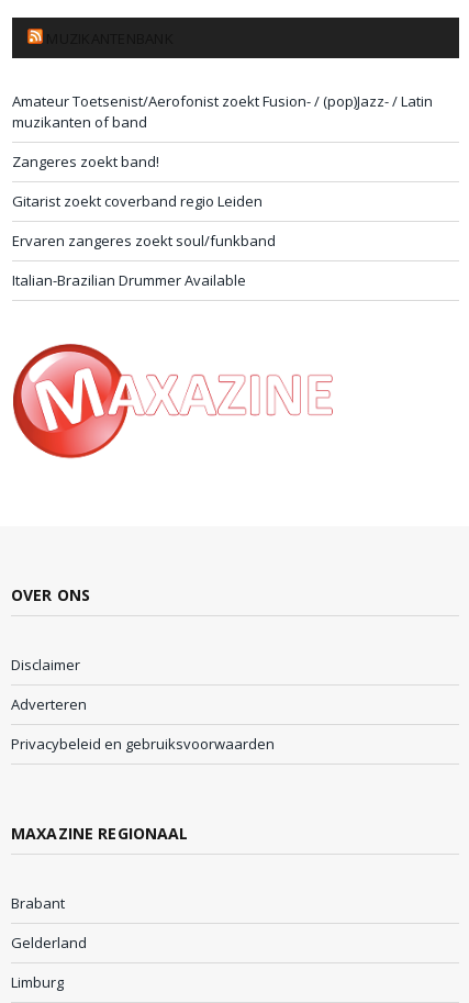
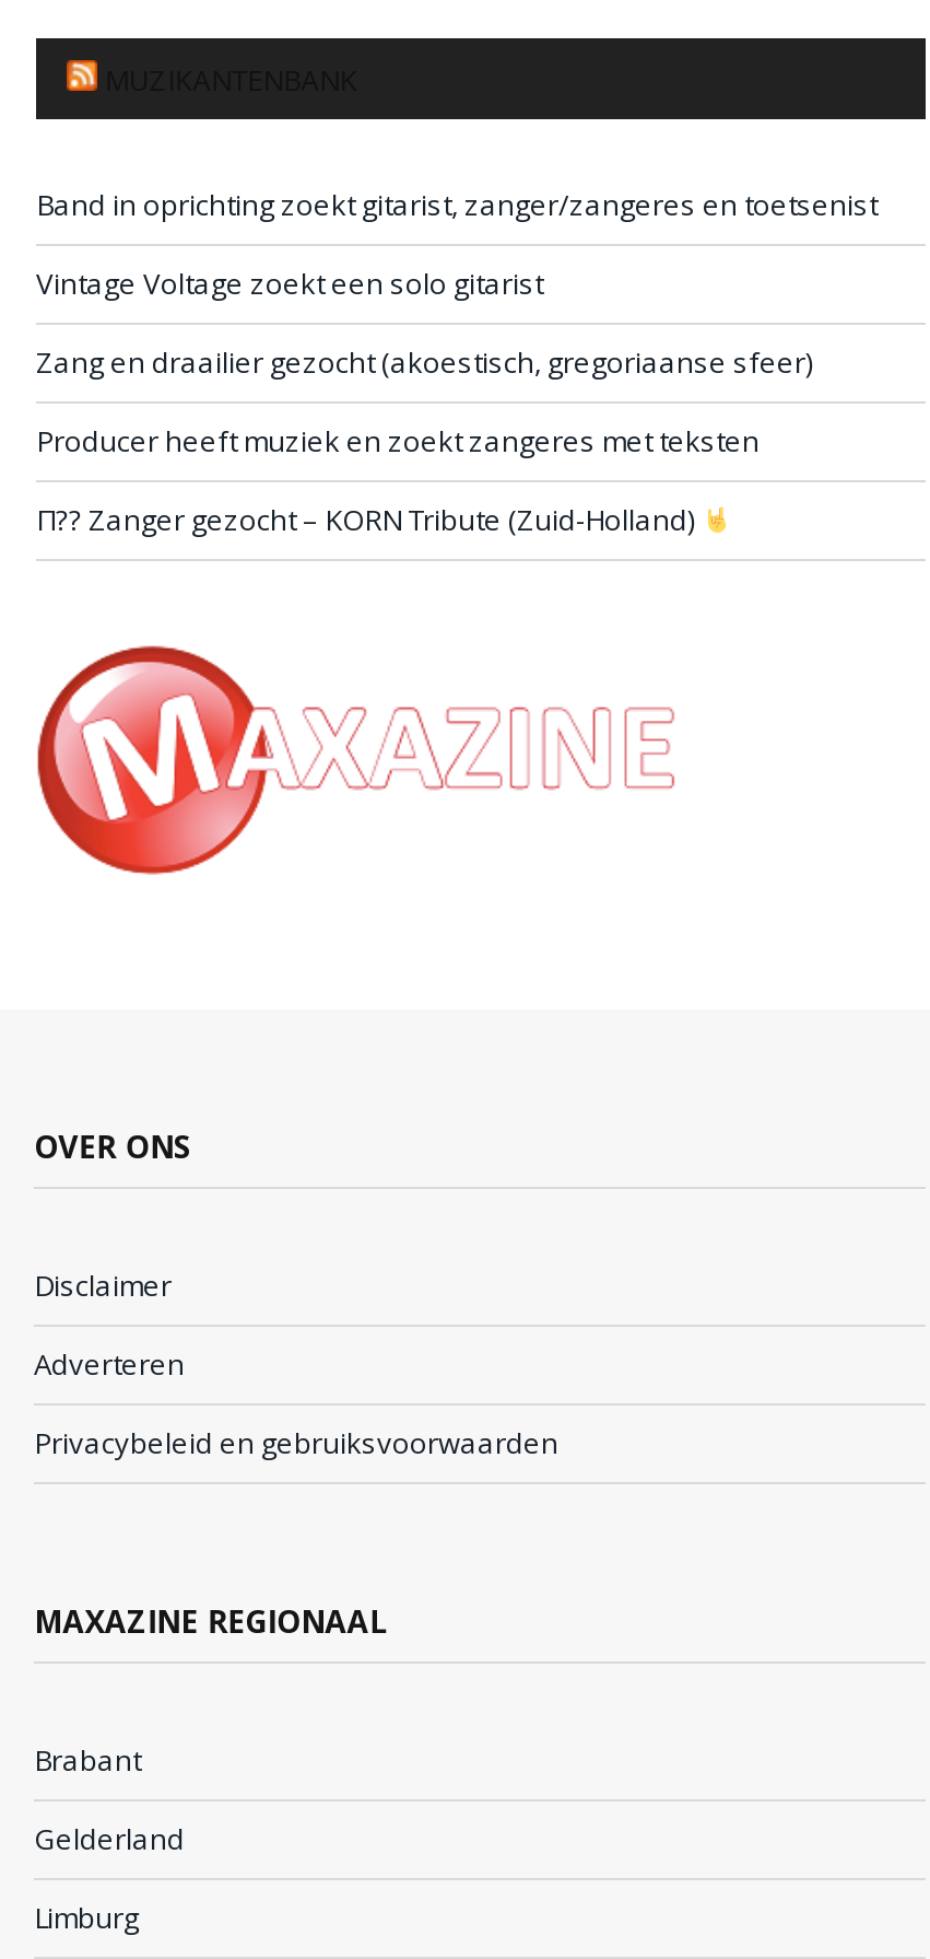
[12,91,433,132] Amateur Toetsenist/Aerofonist zoekt Fusion- / (pop)Jazz- / Latin | muzikanten of band -> [36,185,878,224] Band in oprichting zoekt gitarist, zanger/zangeres en toetsenist
[12,151,159,171] Zangeres zoekt band! -> [36,263,543,303] Vintage Voltage zoekt een solo gitarist
[12,191,263,211] Gitarist zoekt coverband regio Leiden -> [36,342,812,382] Zang en draailier gezocht (akoestisch, gregoriaanse sfeer)
[12,231,276,250] Ervaren zangeres zoekt soul/funkband -> [36,421,760,460] Producer heeft muziek en zoekt zangeres met teksten
[12,270,246,290] Italian-Brazilian Drummer Available -> [36,500,701,539] П?? Zanger gezocht – KORN Tribute (Zuid-Holland)

